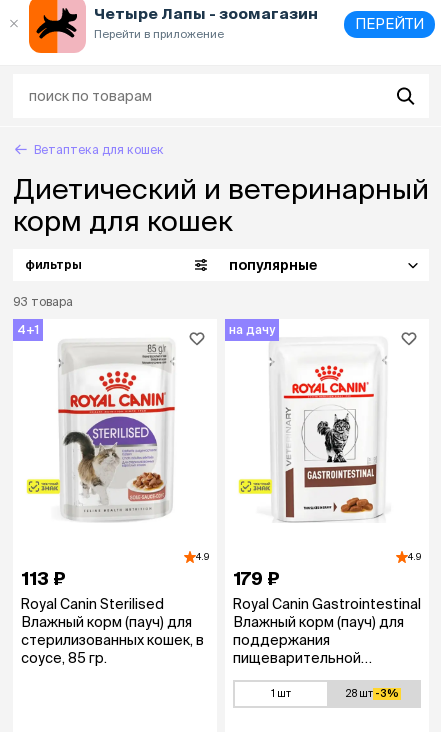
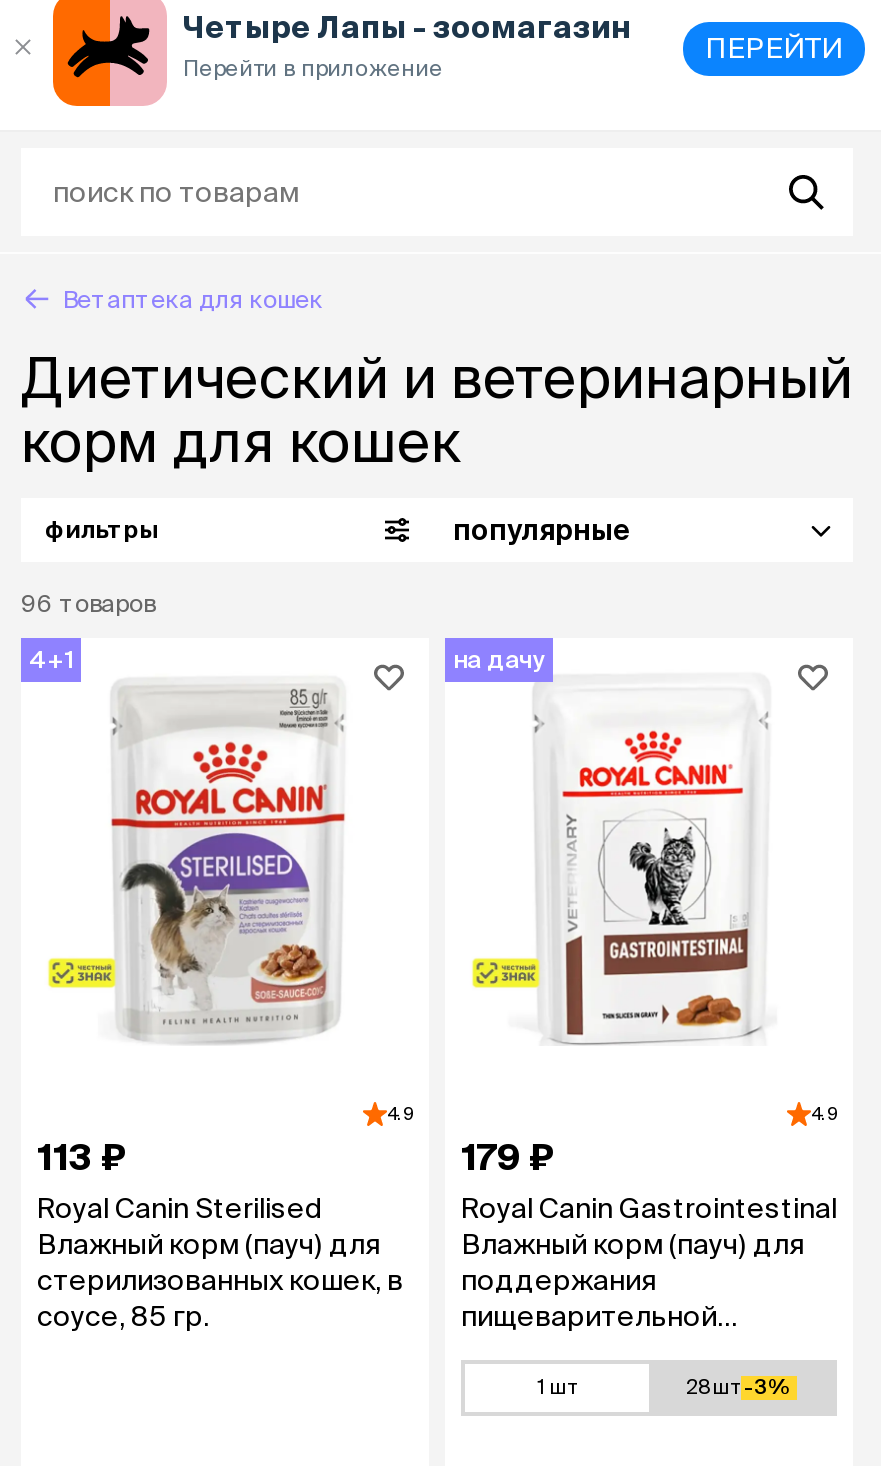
[13,295,73,308] 93 товара -> [21,590,155,616] 96 товаров

